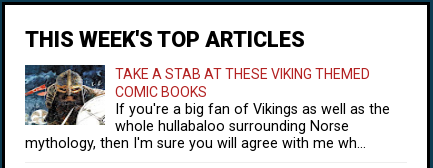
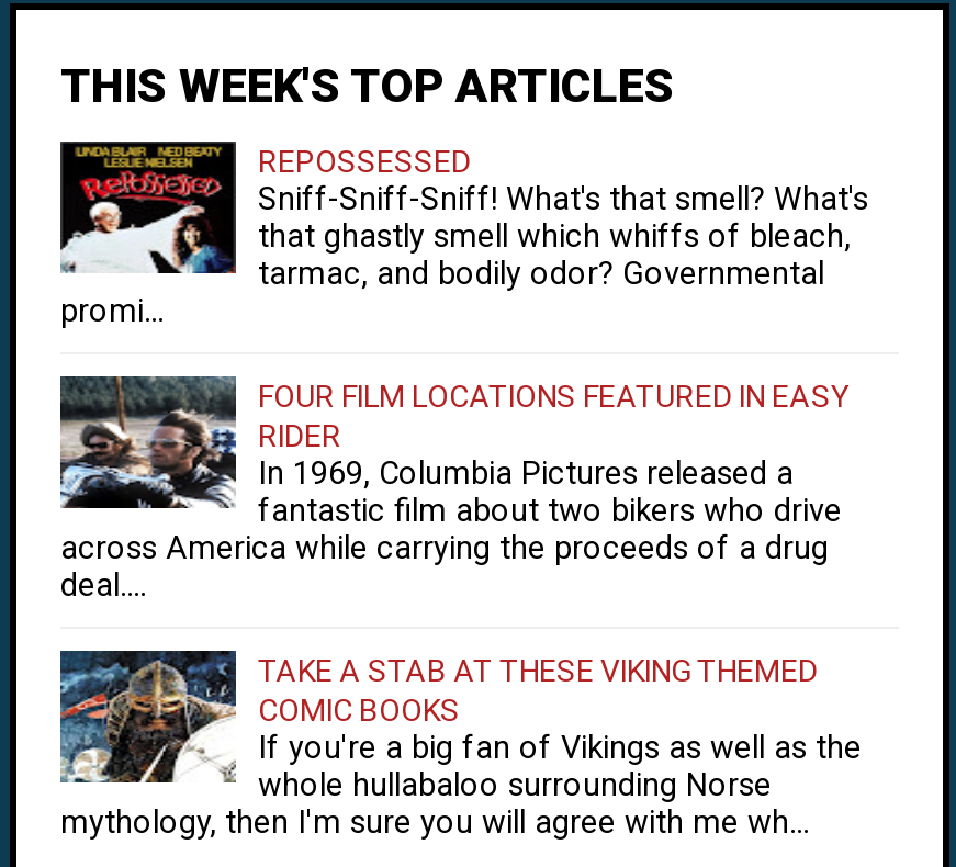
none -> [58,142,868,605] [image] | REPOSSESSED | Sniff-Sniff-Sniff! What's that smell? What's | that ghastly smell which whiffs of bleach, | tarmac, and bodily odor? Governmental | promi... | FOUR FILM LOCATIONS FEATURED IN EASY | RIDER | In 1969, Columbia Pictures released a | fantastic film about two bikers who drive | across America while carrying the proceeds of a drug | deal....
none -> [58,374,227,510] [image]

